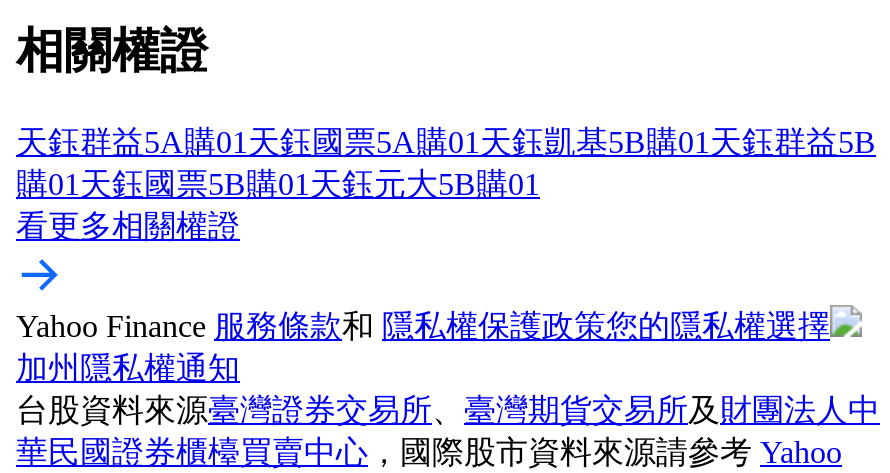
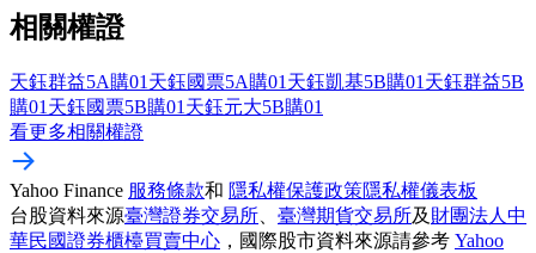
[16,309,830,385] Yahoo Finance 服務條款和隱私權保護政策您的隱私權選擇 | 加州隱私權通知 -> [10,180,477,200] Yahoo Finance 服務條款和隱私權保護政策隱私權儀表板

